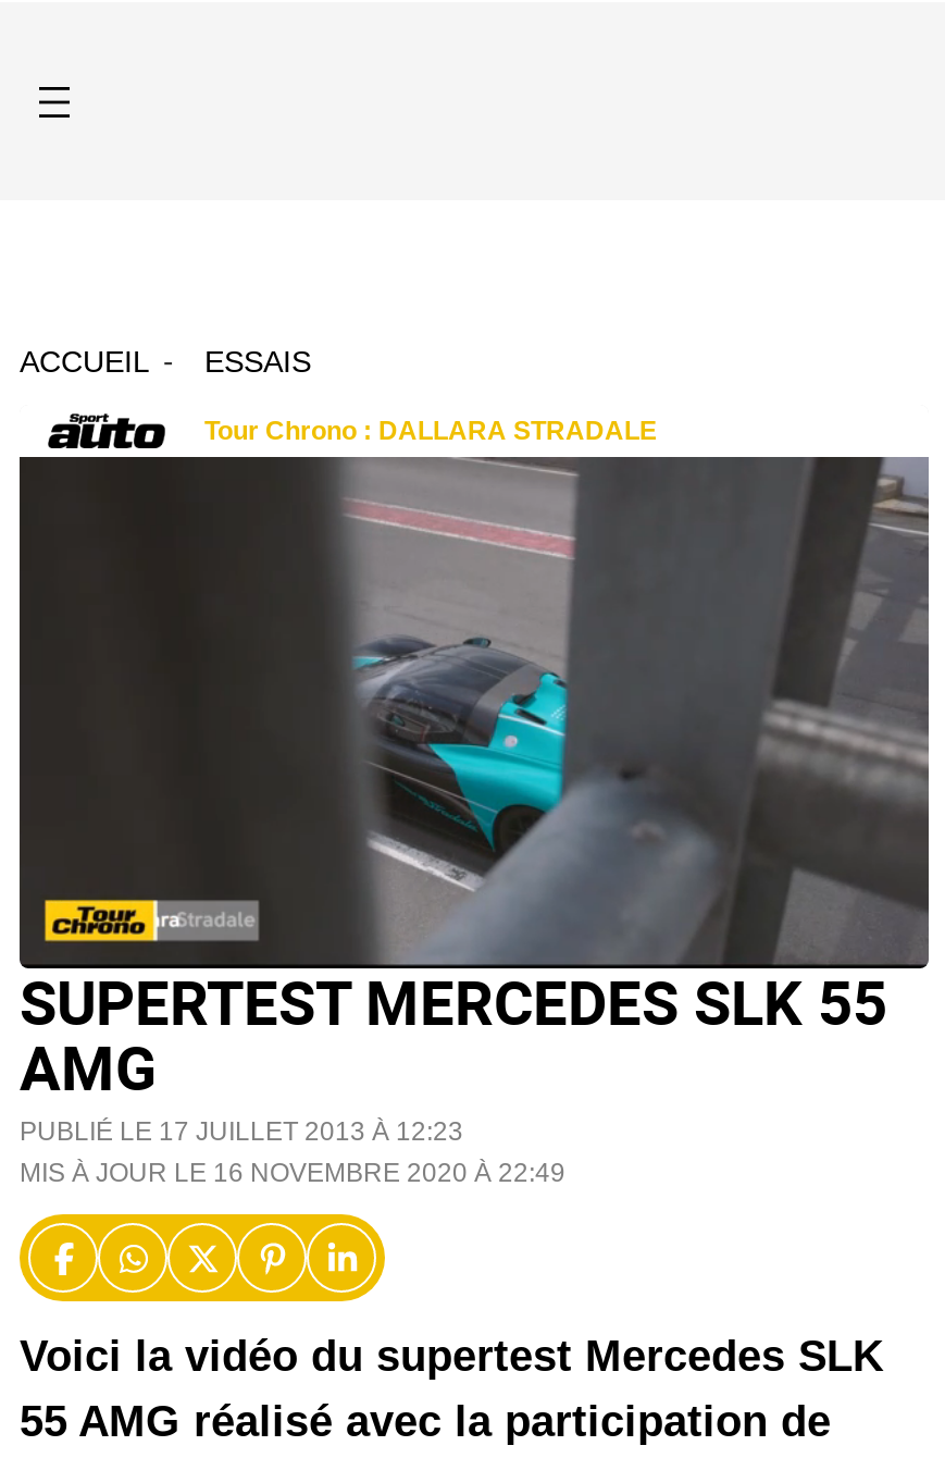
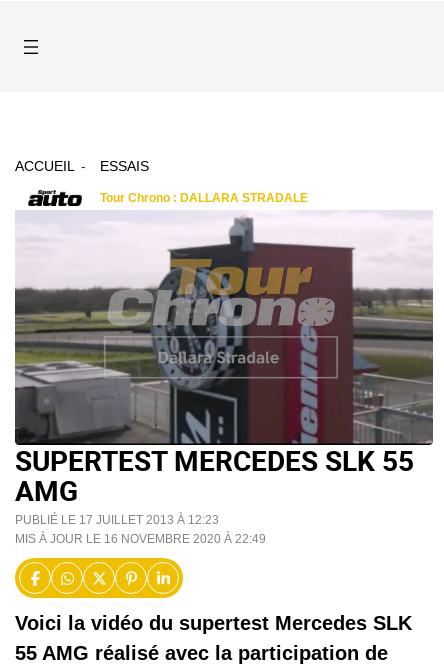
[17,455,931,966] [image] -> [15,210,433,443] [image]

